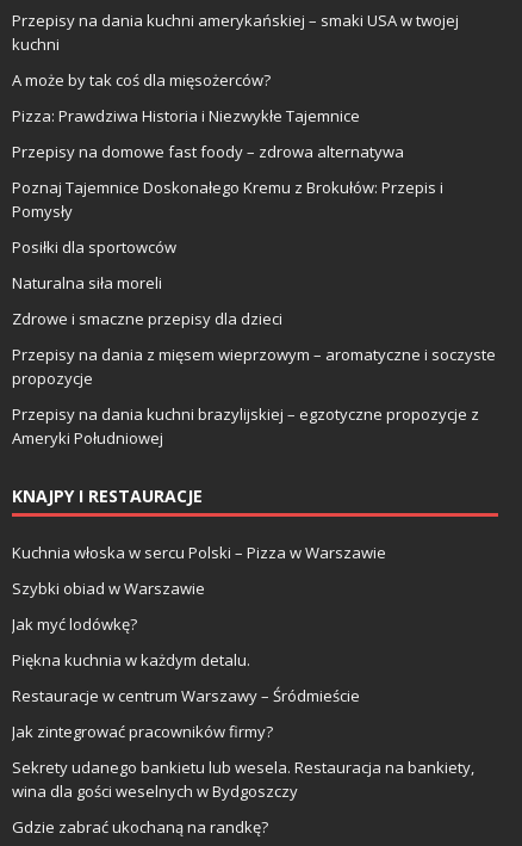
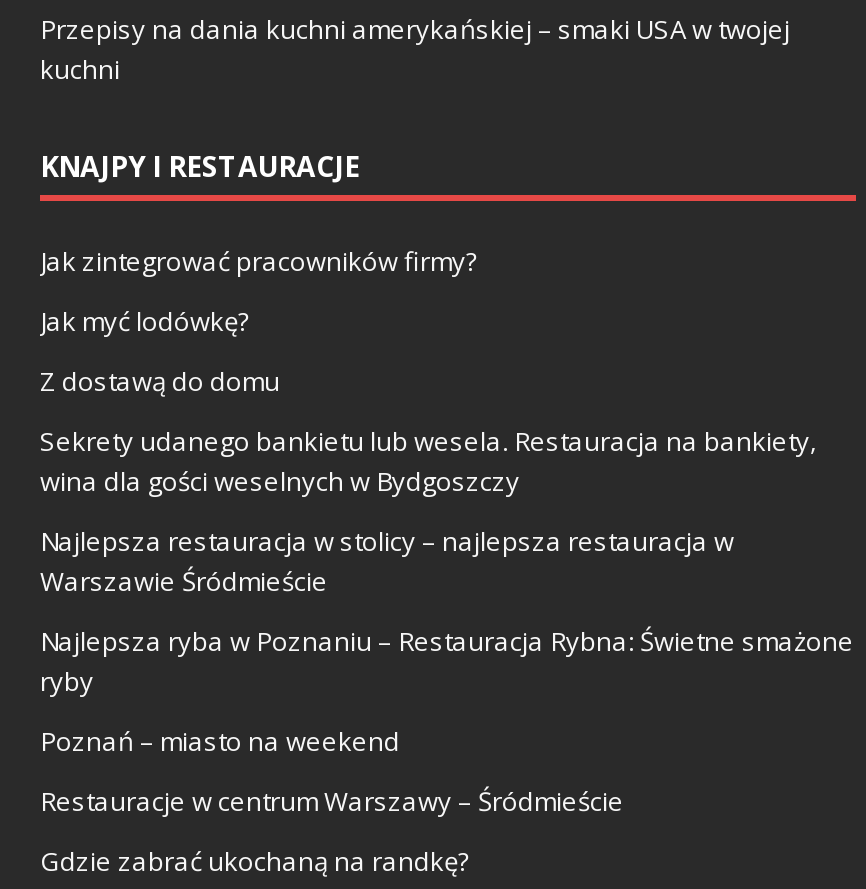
[12,69,496,449] A może by tak coś dla mięsożerców? | Pizza: Prawdziwa Historia i Niezwykłe Tajemnice | Przepisy na domowe fast foody – zdrowa alternatywa | Poznaj Tajemnice Doskonałego Kremu z Brokułów: Przepis i | Pomysły | Posiłki dla sportowców | Naturalna siła moreli | Zdrowe i smaczne przepisy dla dzieci | Przepisy na dania z mięsem wieprzowym – aromatyczne i soczyste | propozycje | Przepisy na dania kuchni brazylijskiej – egzotyczne propozycje z | Ameryki Południowej -> none
moved [12,485,203,507] -> [40,147,360,185]: KNAJPY I RESTAURACJE
[12,542,386,599] Kuchnia włoska w sercu Polski – Pizza w Warszawie | Szybki obiad w Warszawie -> none
moved [12,614,137,635] -> [40,303,250,339]: Jak myć lodówkę?
[12,649,250,671] Piękna kuchnia w każdym detalu. -> [40,363,280,399] Z dostawą do domu
moved [12,685,360,707] -> [40,783,624,819]: Restauracje w centrum Warszawy – Śródmieście
moved [12,721,273,742] -> [40,243,478,279]: Jak zintegrować pracowników firmy?
moved [12,757,474,802] -> [40,423,816,499]: Sekrety udanego bankietu lub wesela. Restauracja na bankiety, | wina dla gości weselnych w Bydgoszczy
none -> [40,523,854,759] Najlepsza restauracja w stolicy – najlepsza restauracja w | Warszawie Śródmieście | Najlepsza ryba w Poznaniu – Restauracja Rybna: Świetne smażone | ryby | Poznań – miasto na weekend

